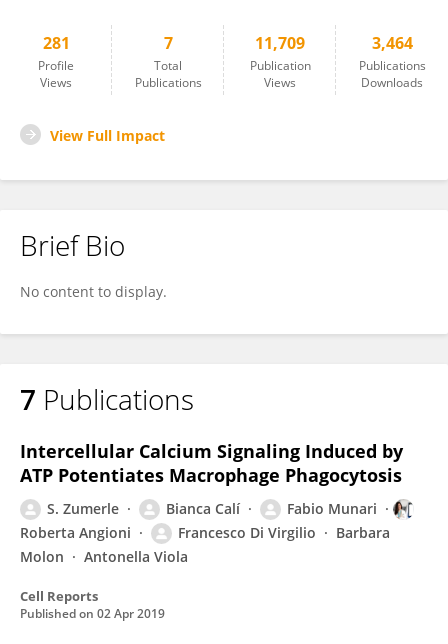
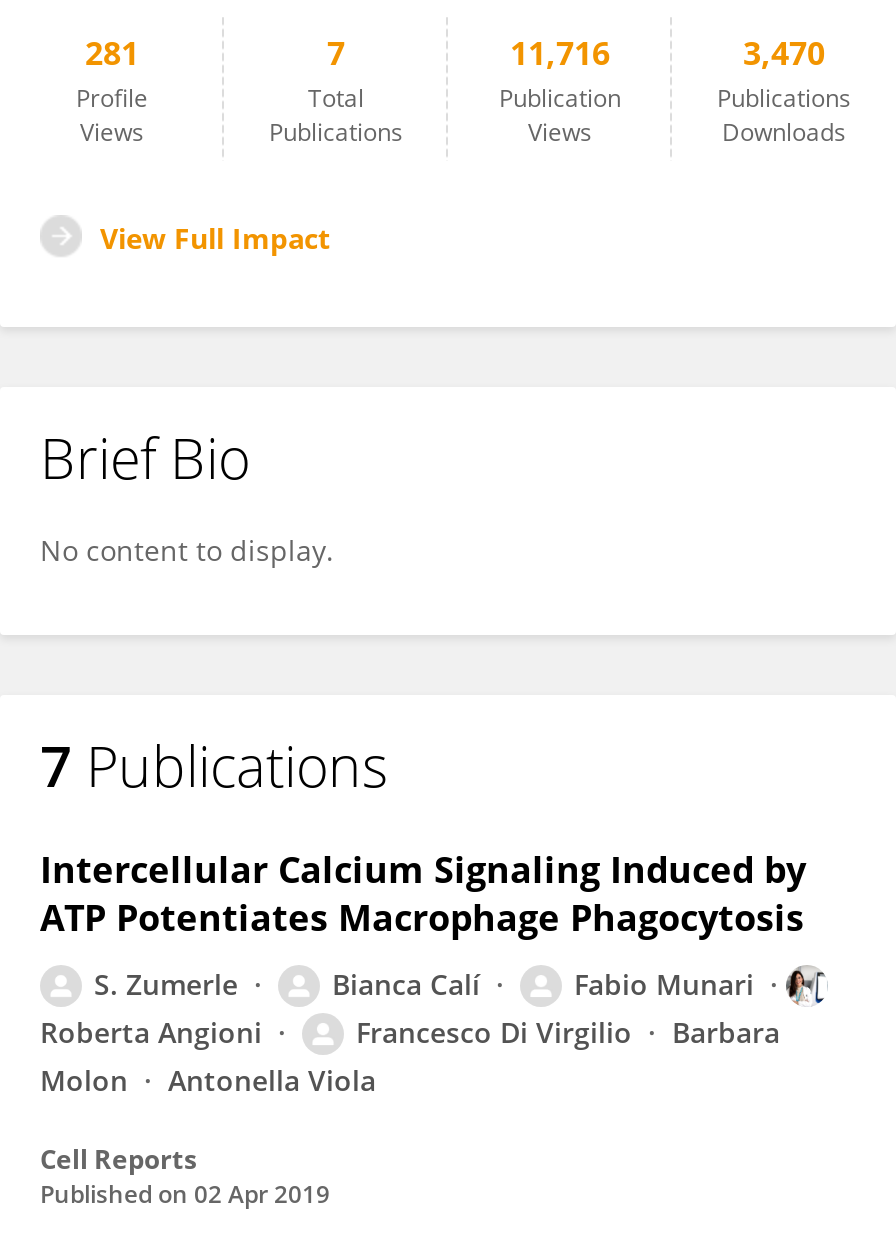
[255,32,305,54] 11,709 -> [510,31,610,75] 11,716
[371,32,412,54] 3,464 -> [743,31,825,75] 3,470

